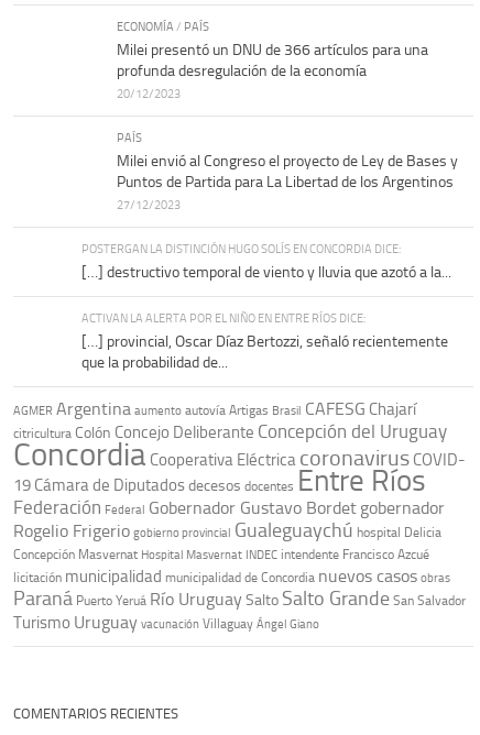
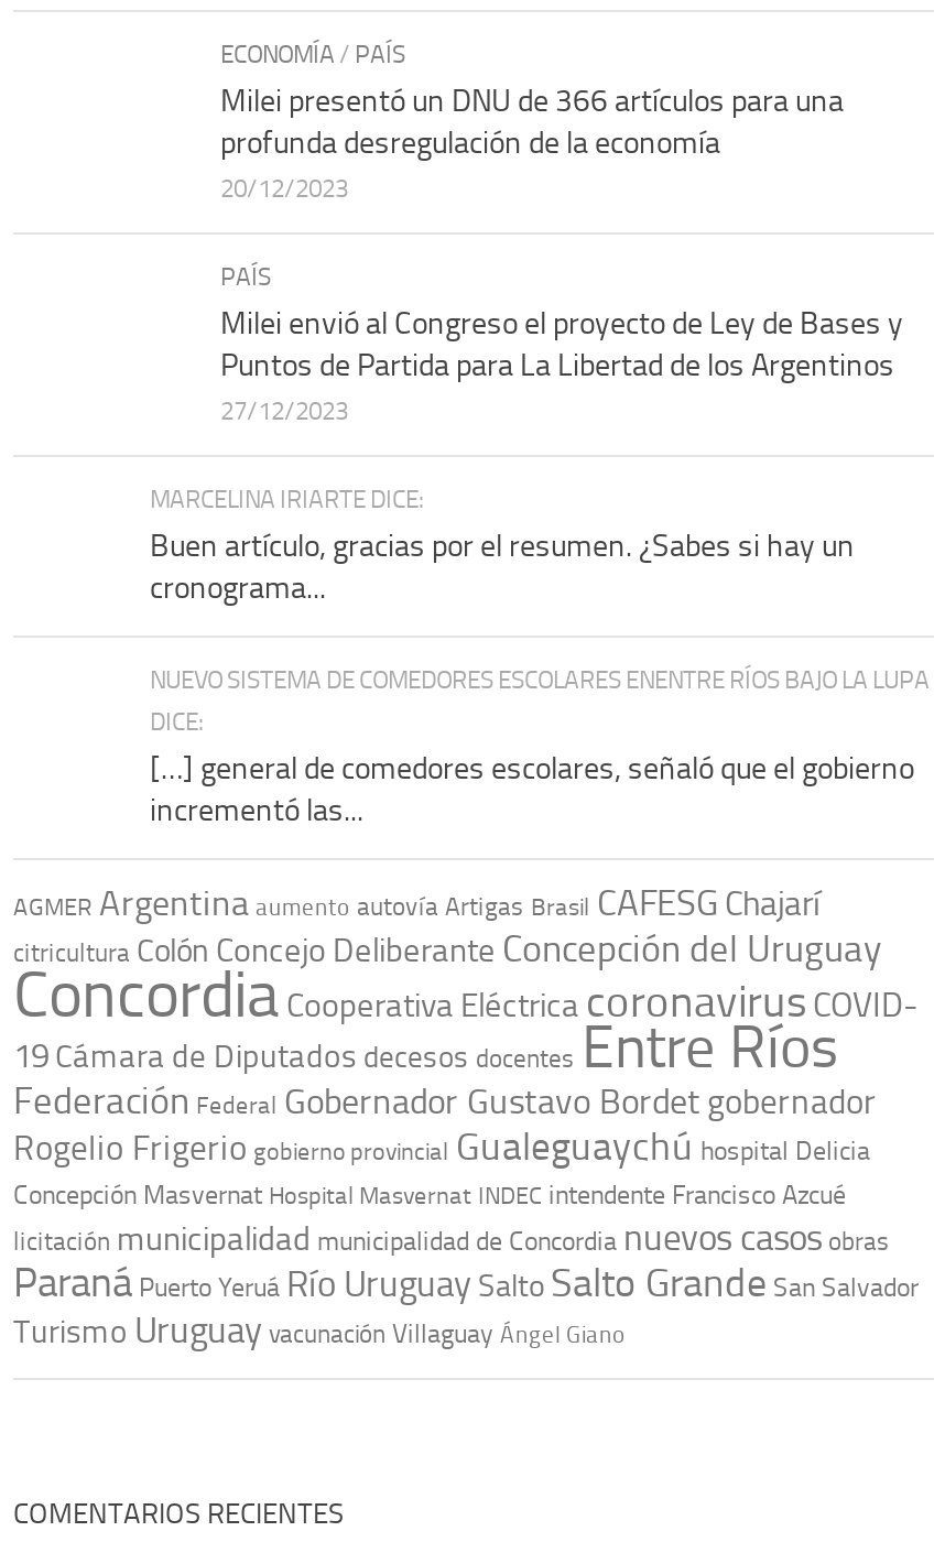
[81,241,451,282] POSTERGAN LA DISTINCIÓN HUGO SOLÍS EN CONCORDIA DICE: | […] destructivo temporal de viento y lluvia que azotó a la... -> [150,484,855,608] MARCELINA IRIARTE DICE: | Buen artículo, gracias por el resumen. ¿Sabes si hay un | cronograma...
[81,311,448,372] ACTIVAN LA ALERTA POR EL NIÑO EN ENTRE RÍOS DICE: | […] provincial, Oscar Díaz Bertozzi, señaló recientemente | que la probabilidad de... -> [150,665,930,830] NUEVO SISTEMA DE COMEDORES ESCOLARES ENENTRE RÍOS BAJO LA LUPA | DICE: | […] general de comedores escolares, señaló que el gobierno | incrementó las...

